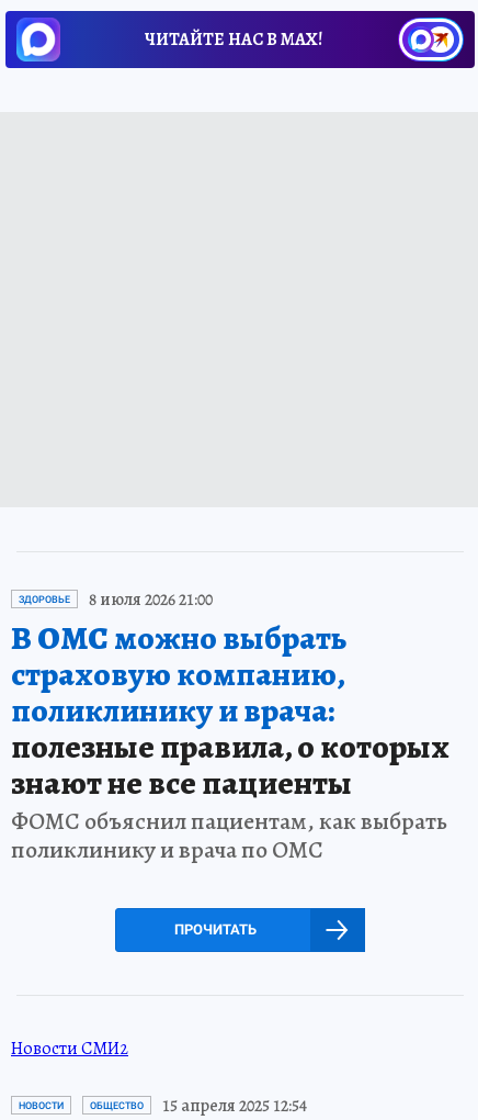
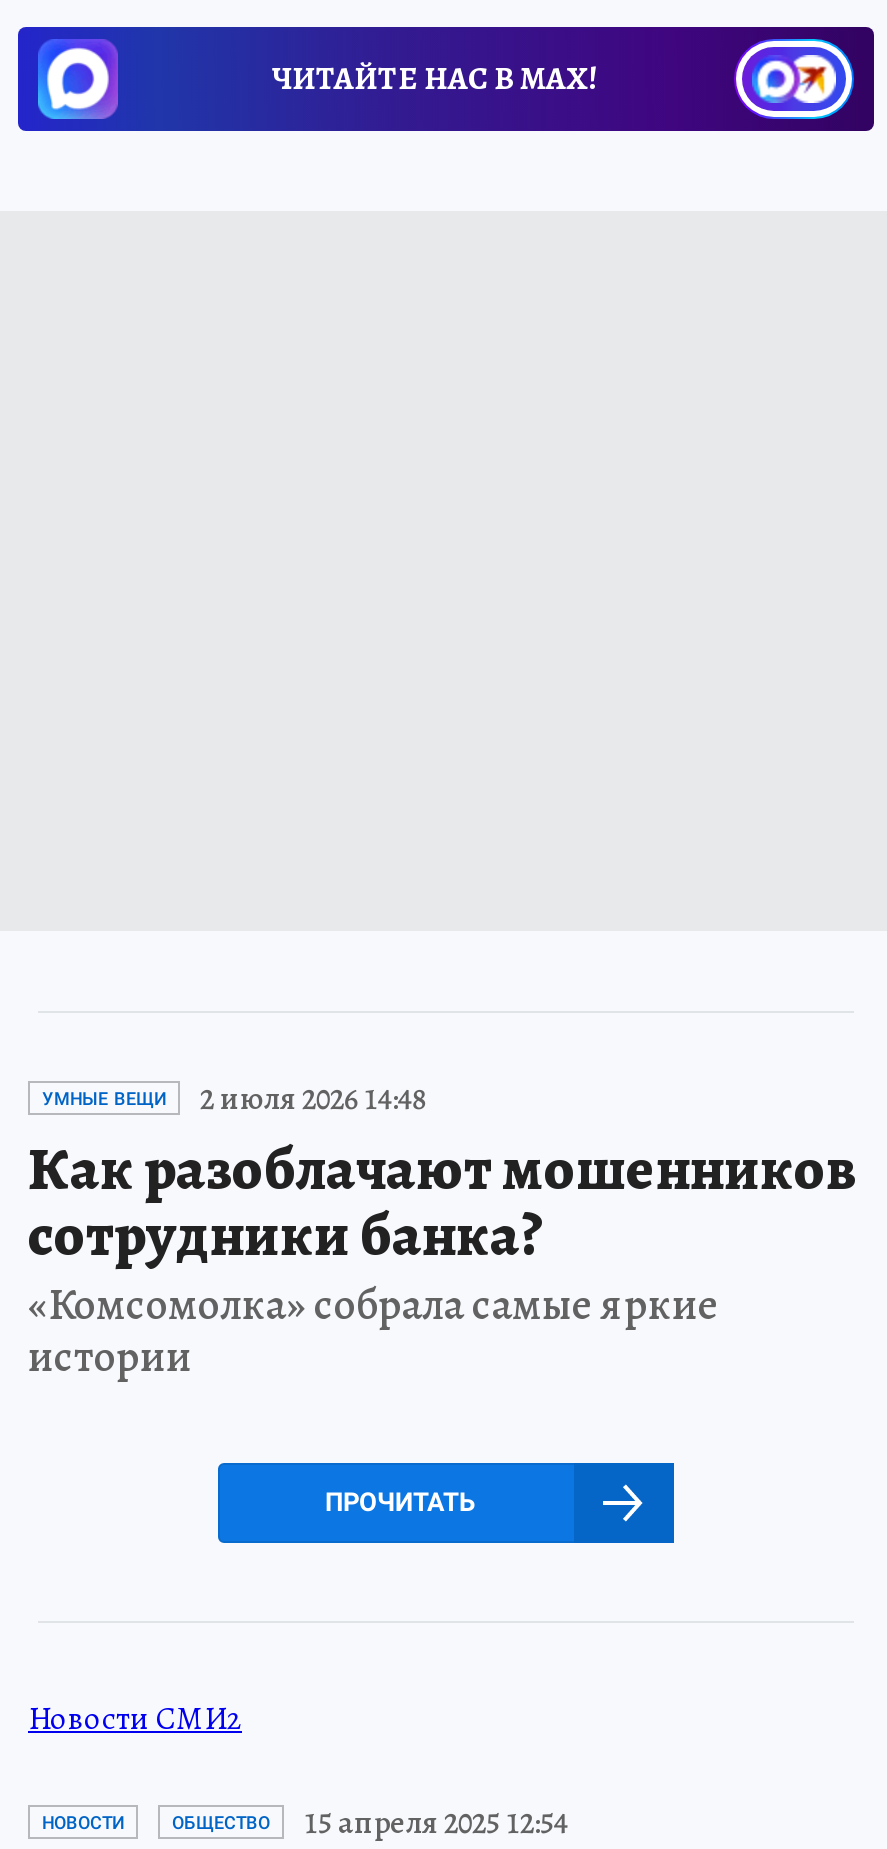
[11,587,449,866] ЗДОРОВЬЕ | 8 июля 2026 21:00 | В ОМС можно выбрать | страховую компанию, | поликлинику и врача: | полезные правила, о которых | знают не все пациенты | ФОМС объяснил пациентам, как выбрать | поликлинику и врача по ОМС -> [28,1076,858,1386] УМНЫЕ ВЕЩИ | 2 июля 2026 14:48 | Как разоблачают мошенников | сотрудники банка? | «Комсомолка» собрала самые яркие | истории

